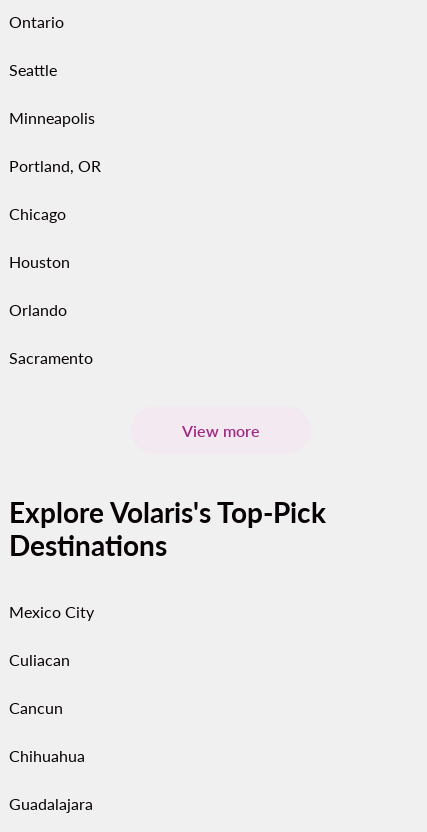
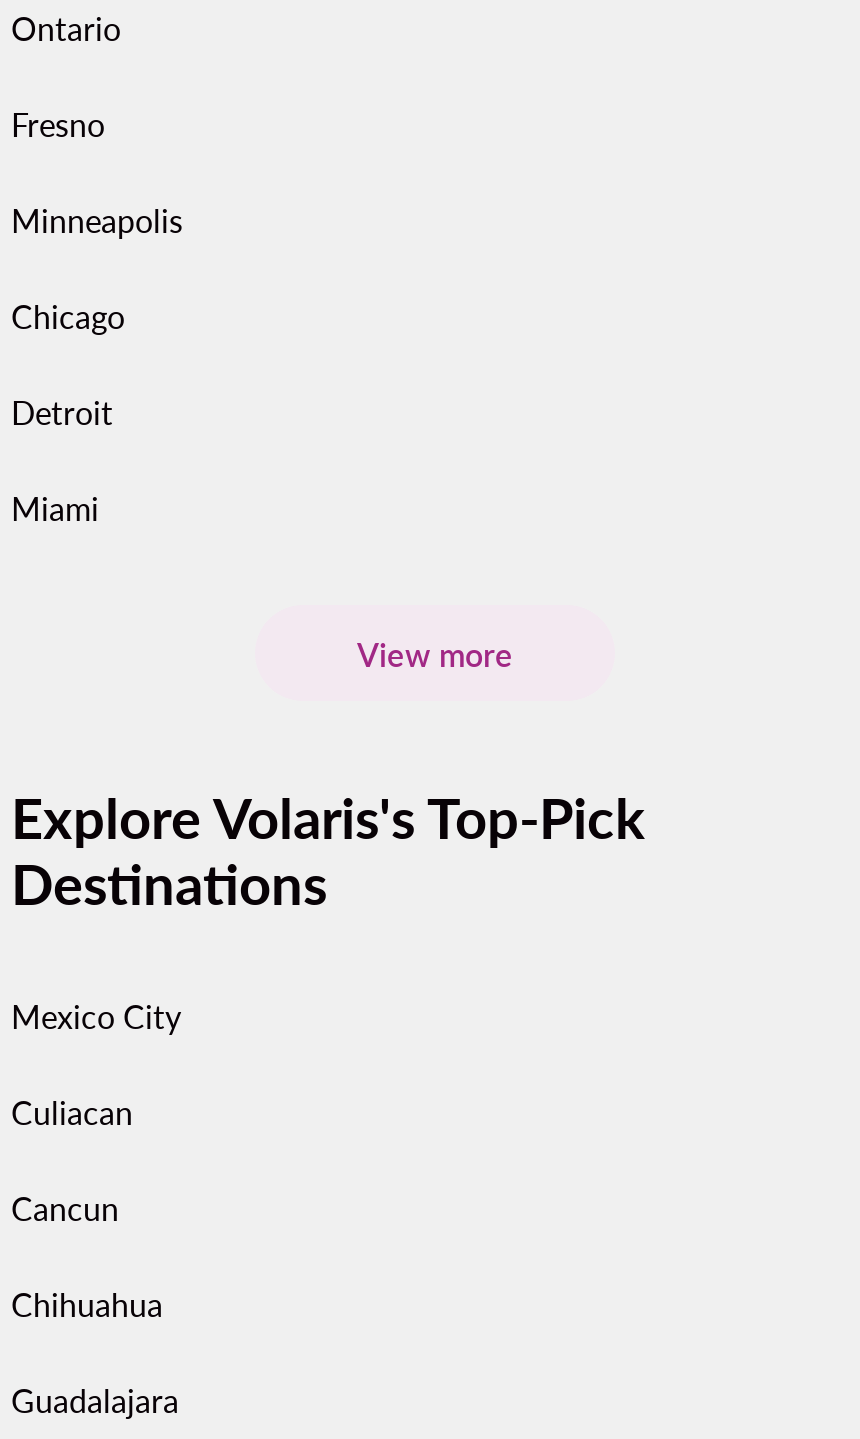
[9,60,57,79] Seattle -> [11,105,105,143] Fresno
[9,156,101,175] Portland, OR -> none
[9,252,93,367] Houston | Orlando | Sacramento -> [11,393,113,527] Detroit | Miami

